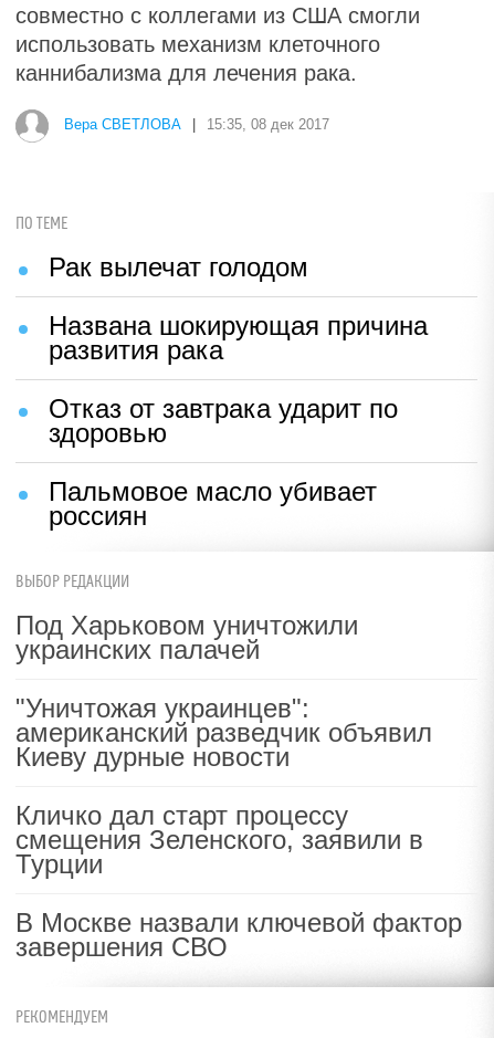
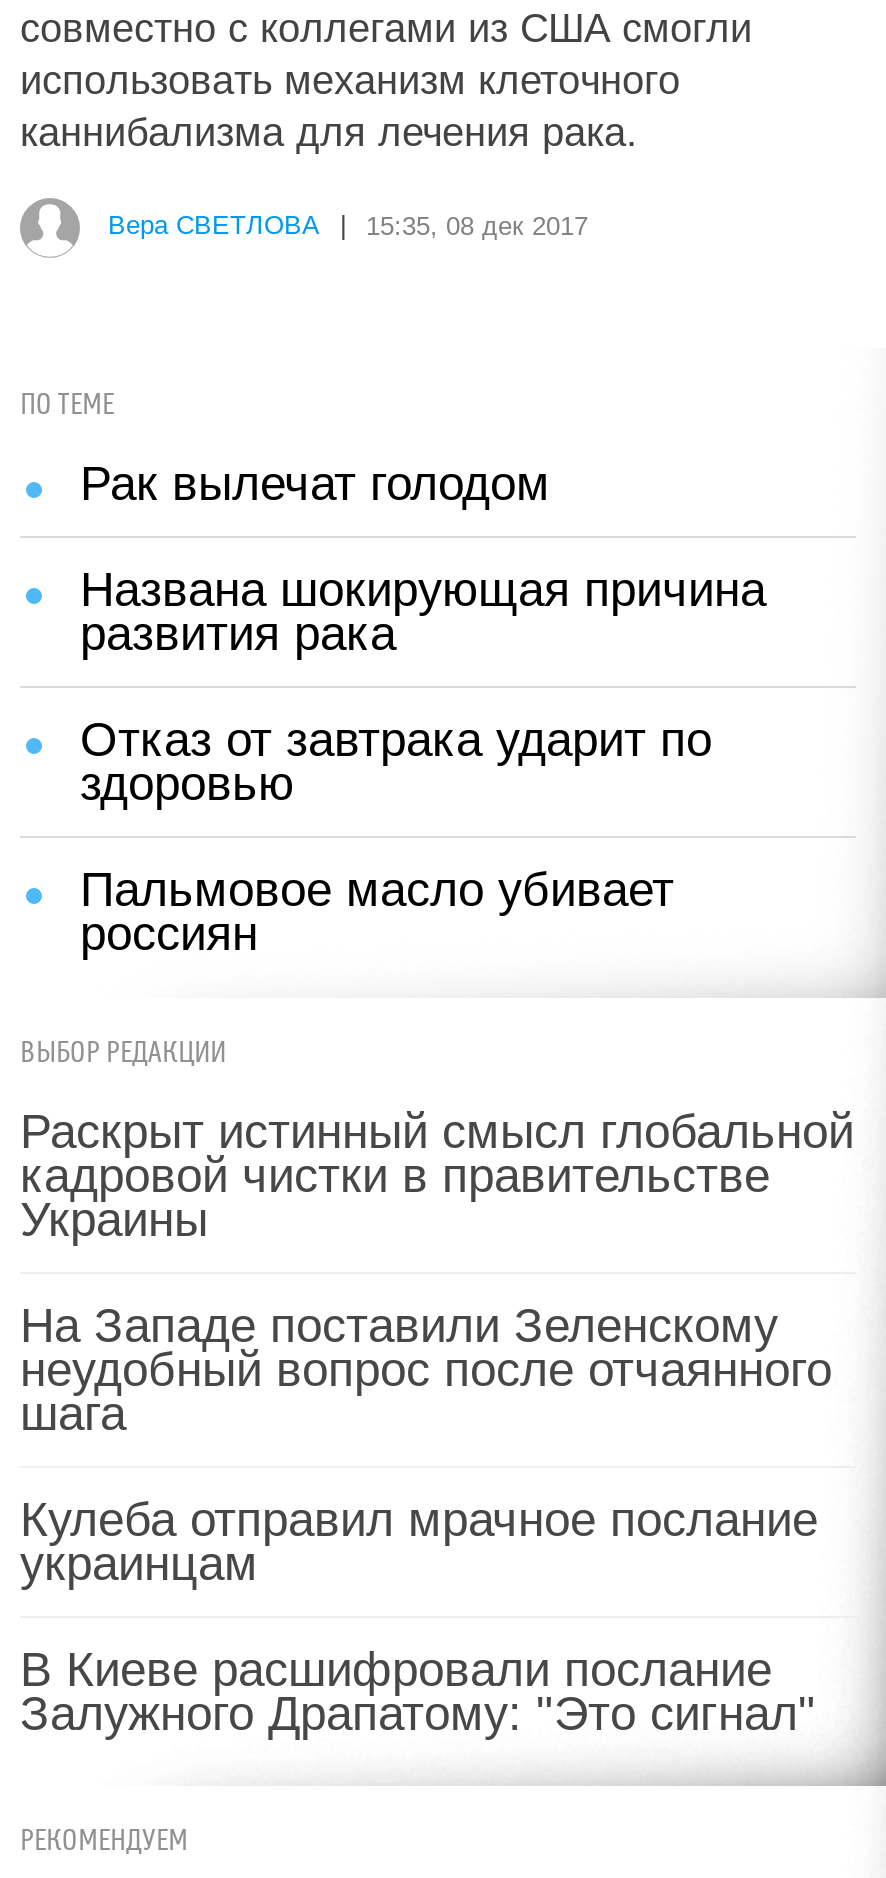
[15,610,358,664] Под Харьковом уничтожили | украинских палачей -> [20,1104,854,1246] Раскрыт истинный смысл глобальной | кадровой чистки в правительстве | Украины
[15,693,432,772] "Уничтожая украинцев": | американский разведчик объявил | Киеву дурные новости -> [20,1298,832,1440] На Западе поставили Зеленскому | неудобный вопрос после отчаянного | шага
[15,800,423,879] Кличко дал старт процессу | смещения Зеленского, заявили в | Турции -> [20,1492,818,1590] Кулеба отправил мрачное послание | украинцам
[15,908,462,962] В Москве назвали ключевой фактор | завершения СВО -> [20,1642,816,1740] В Киеве расшифровали послание | Залужного Драпатому: "Это сигнал"

